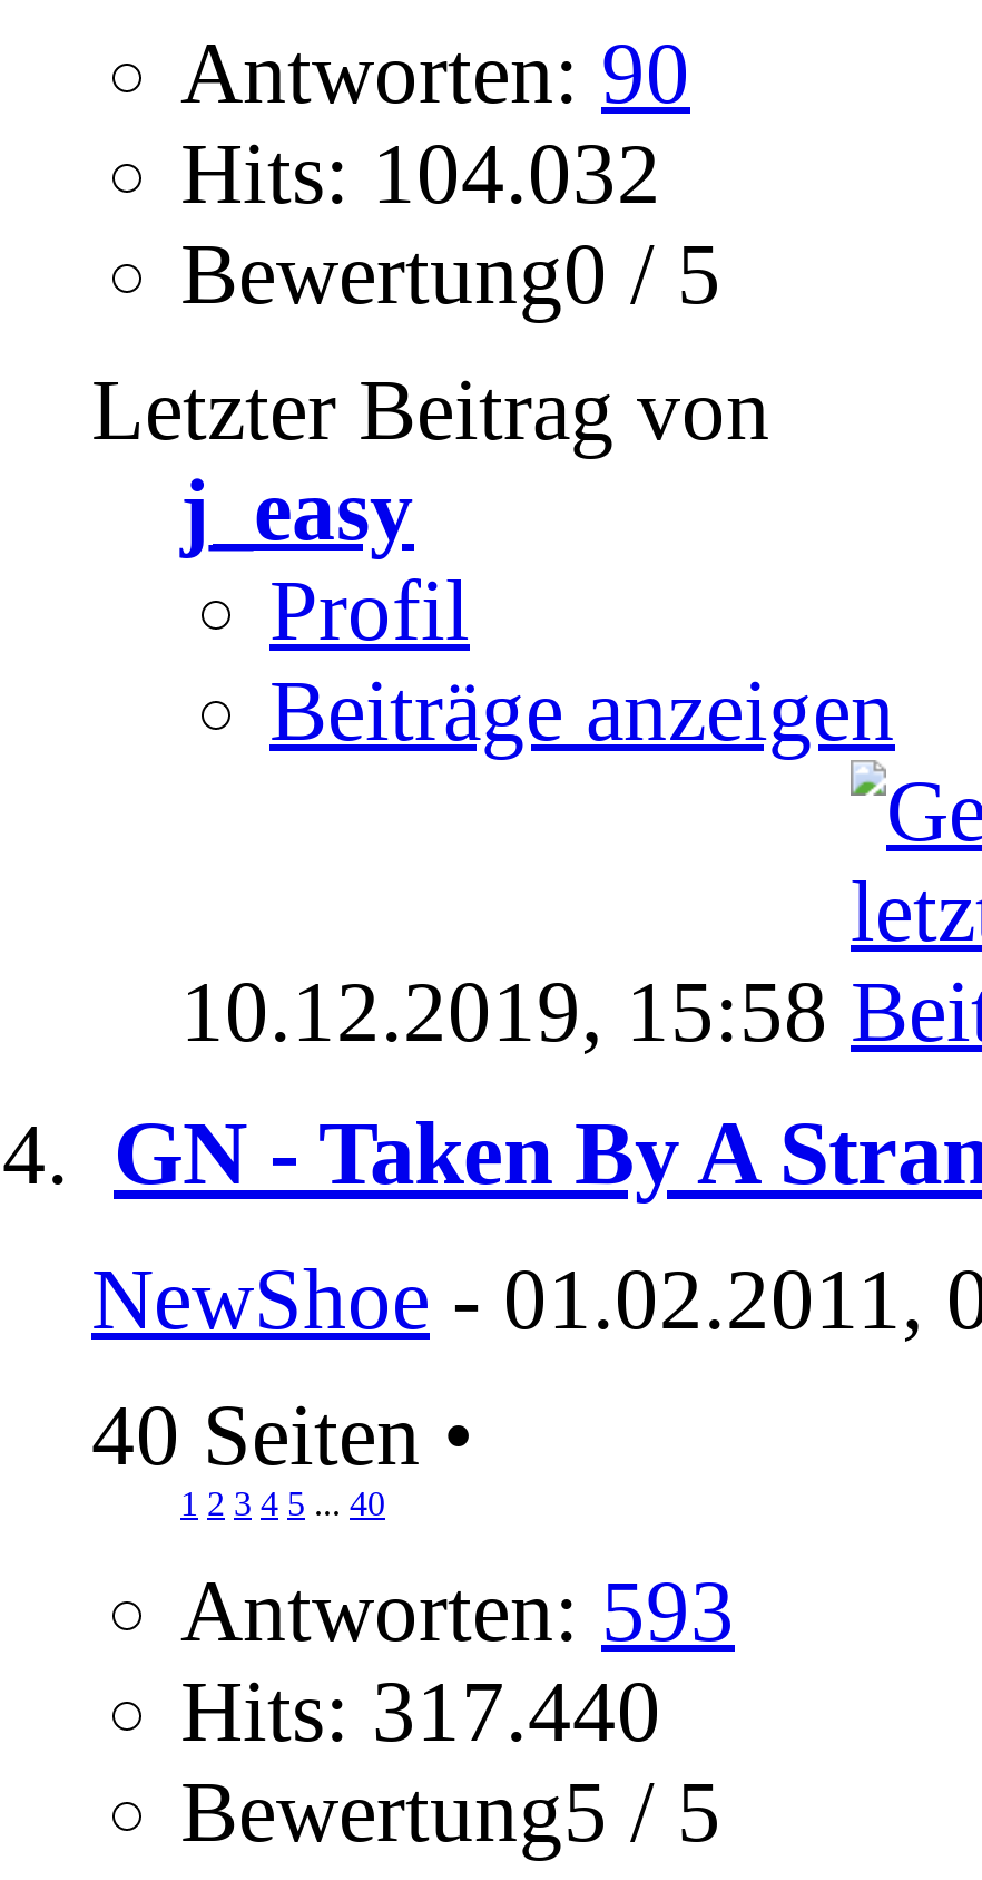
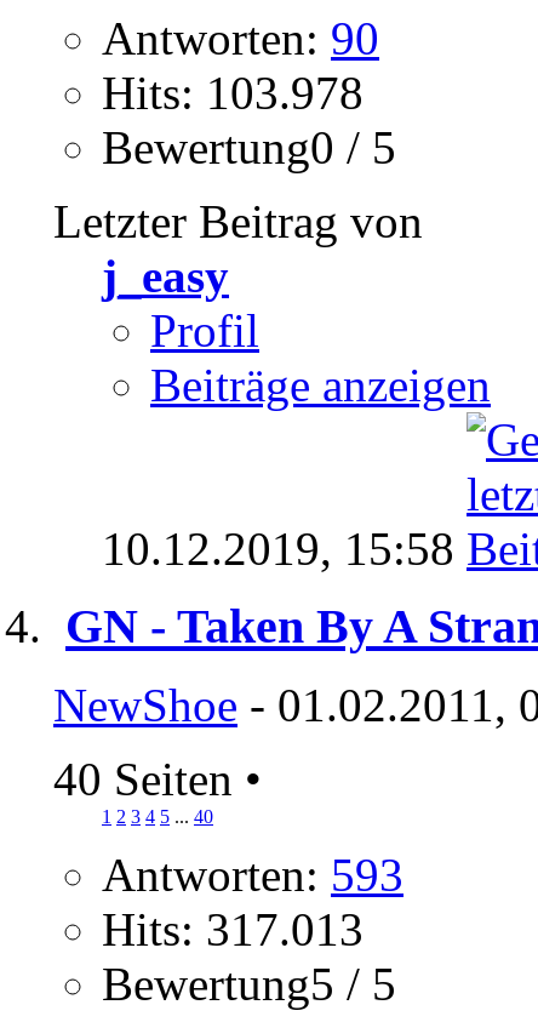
[180,124,661,220] Hits: 104.032 -> [102,66,364,119] Hits: 103.978
[180,1663,661,1759] Hits: 317.440 -> [102,903,364,956] Hits: 317.013

